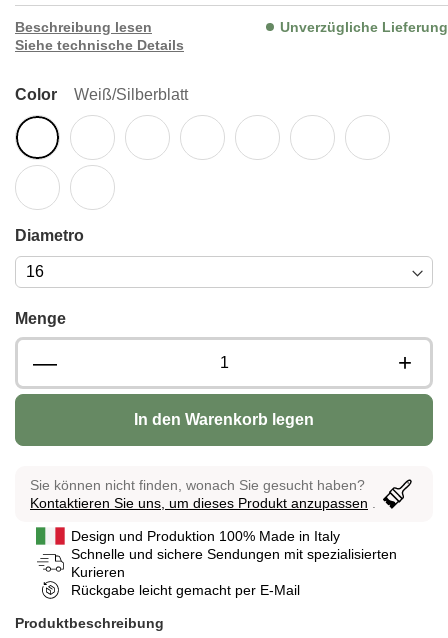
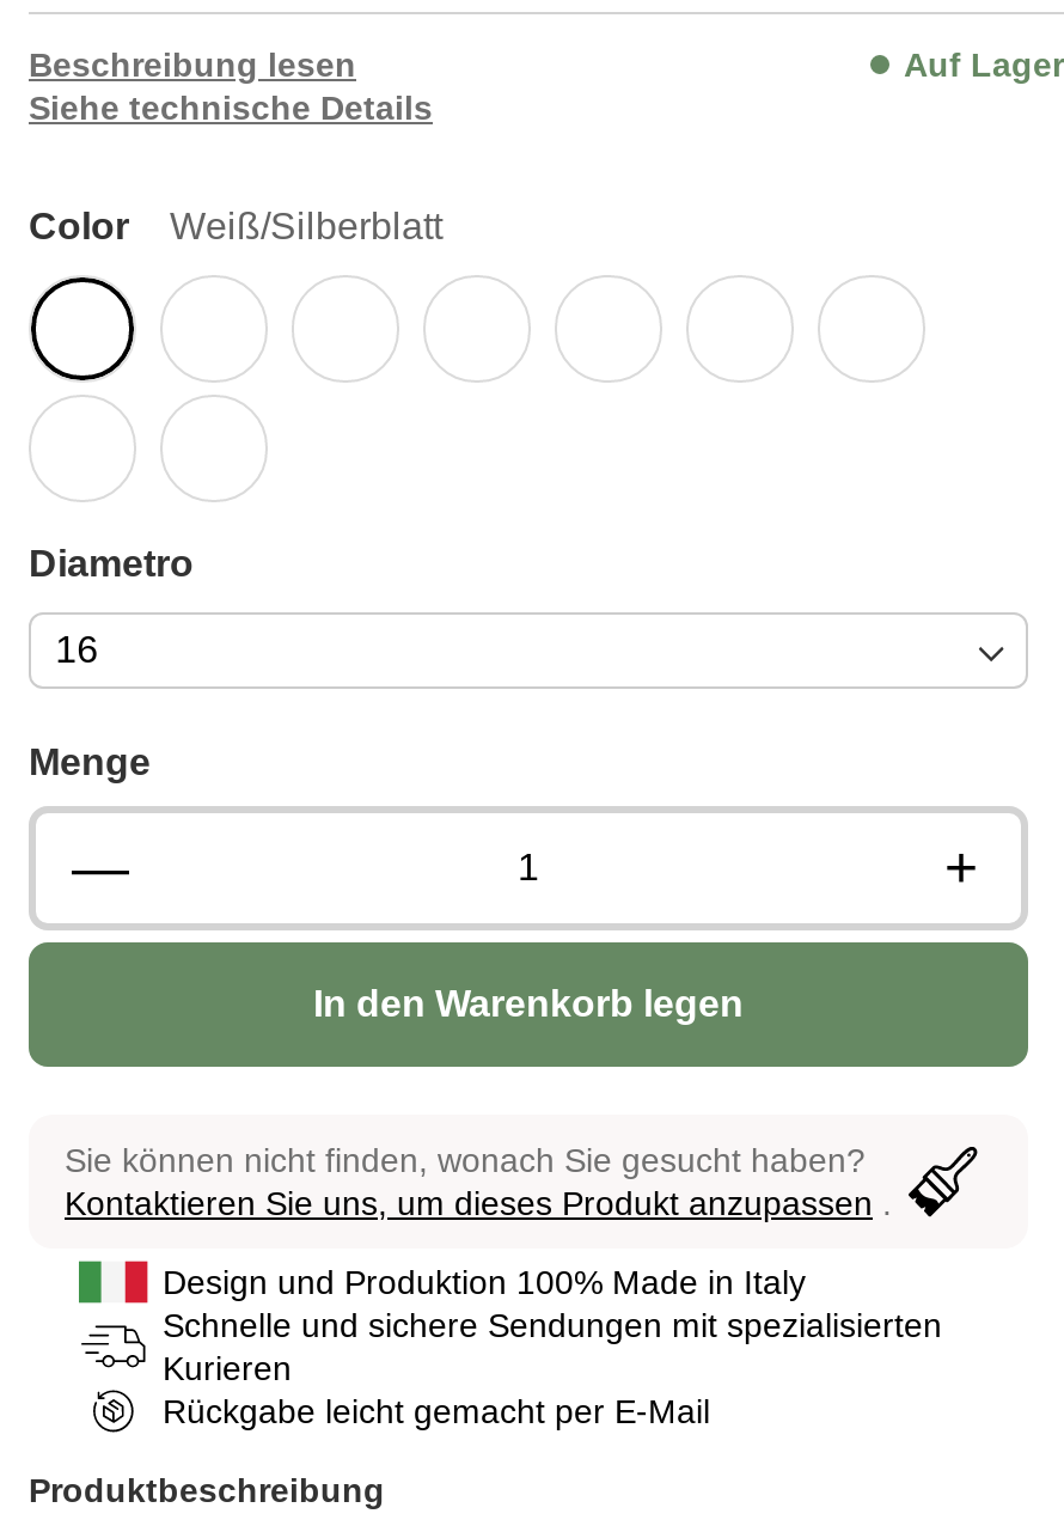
[280,19,448,35] Unverzügliche Lieferung -> [904,45,1064,84] Auf Lager

